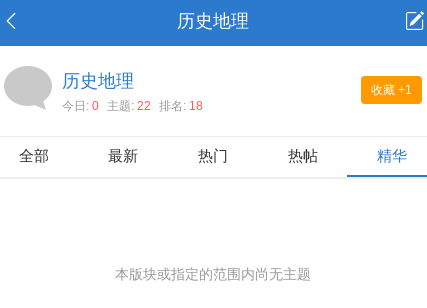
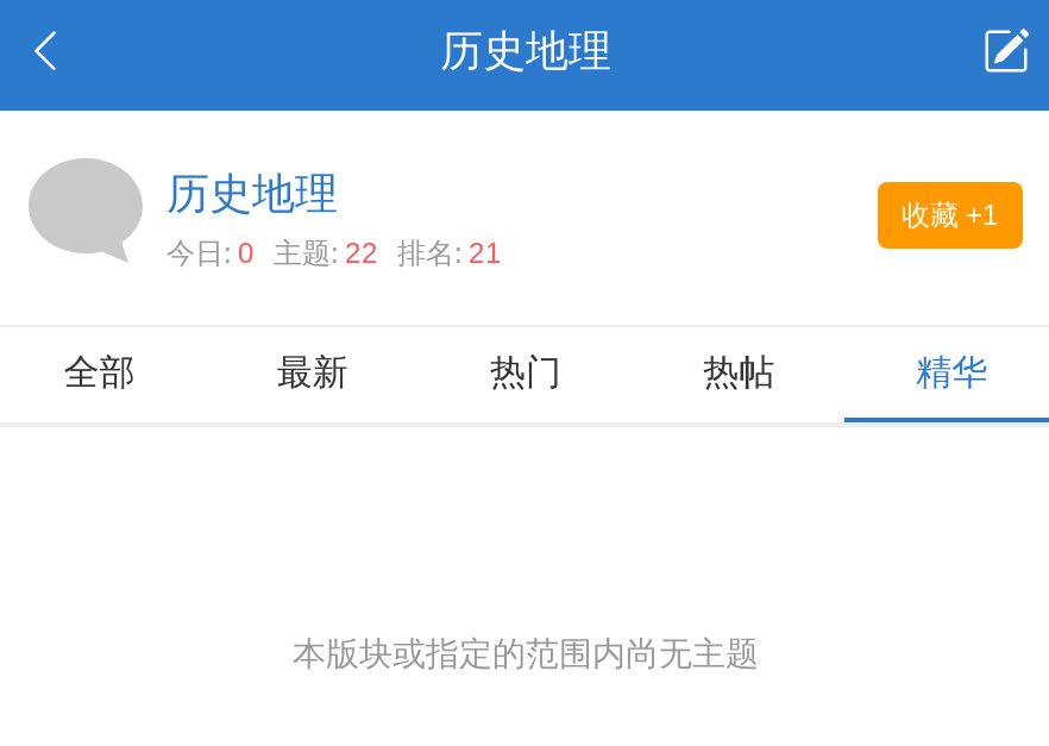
[62,99,203,113] 今日: 0 主题: 22 排名: 18 -> [167,237,502,270] 今日: 0 主题: 22 排名: 21

